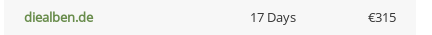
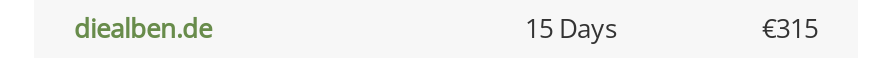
[249,8,295,26] 17 Days -> [525,10,617,46] 15 Days

